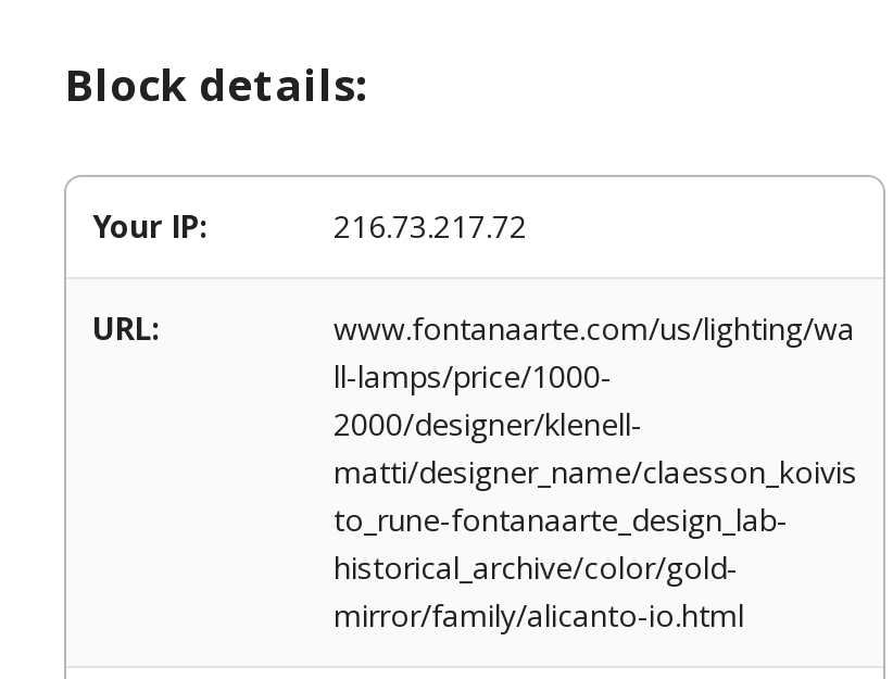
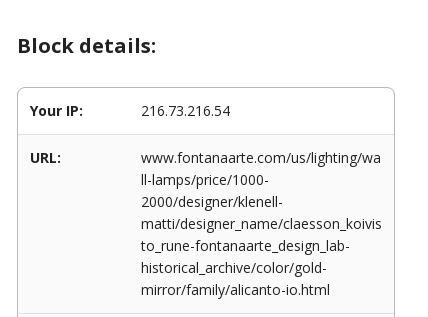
[334,205,527,247] 216.73.217.72 -> [141,101,230,120] 216.73.216.54

